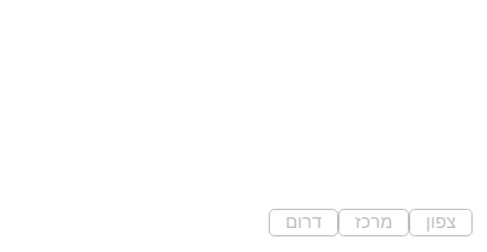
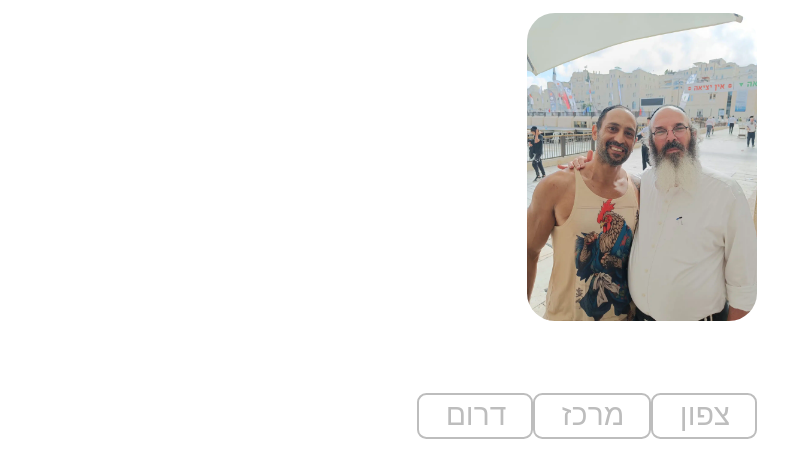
none -> [525,13,759,323] [image]

